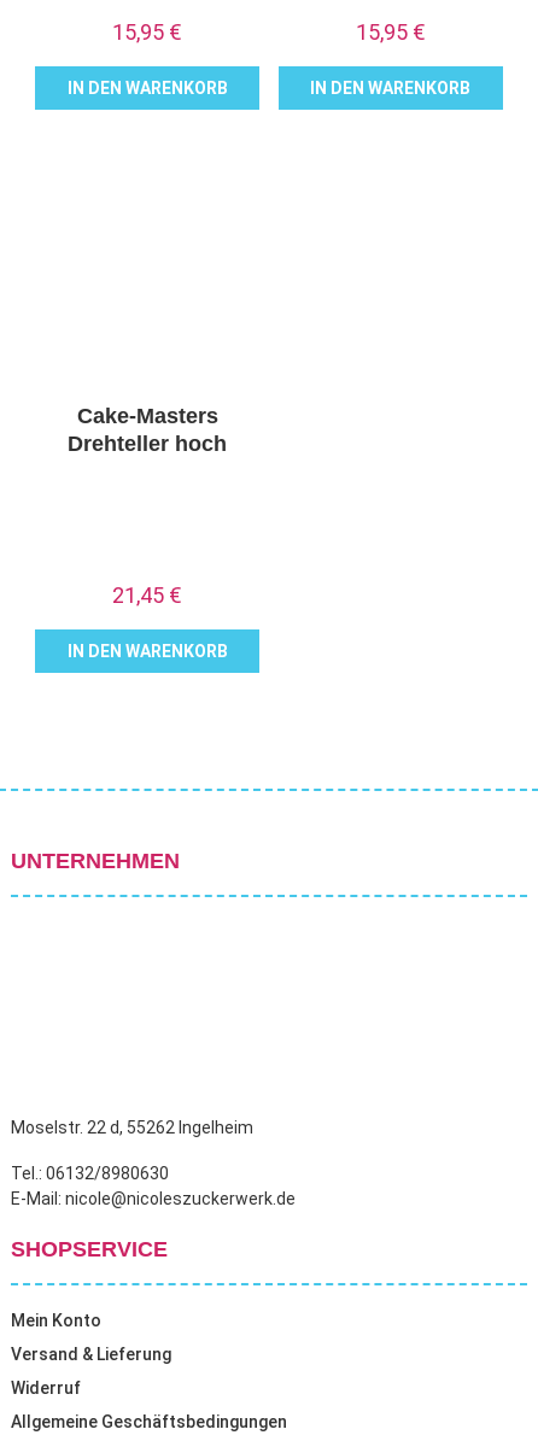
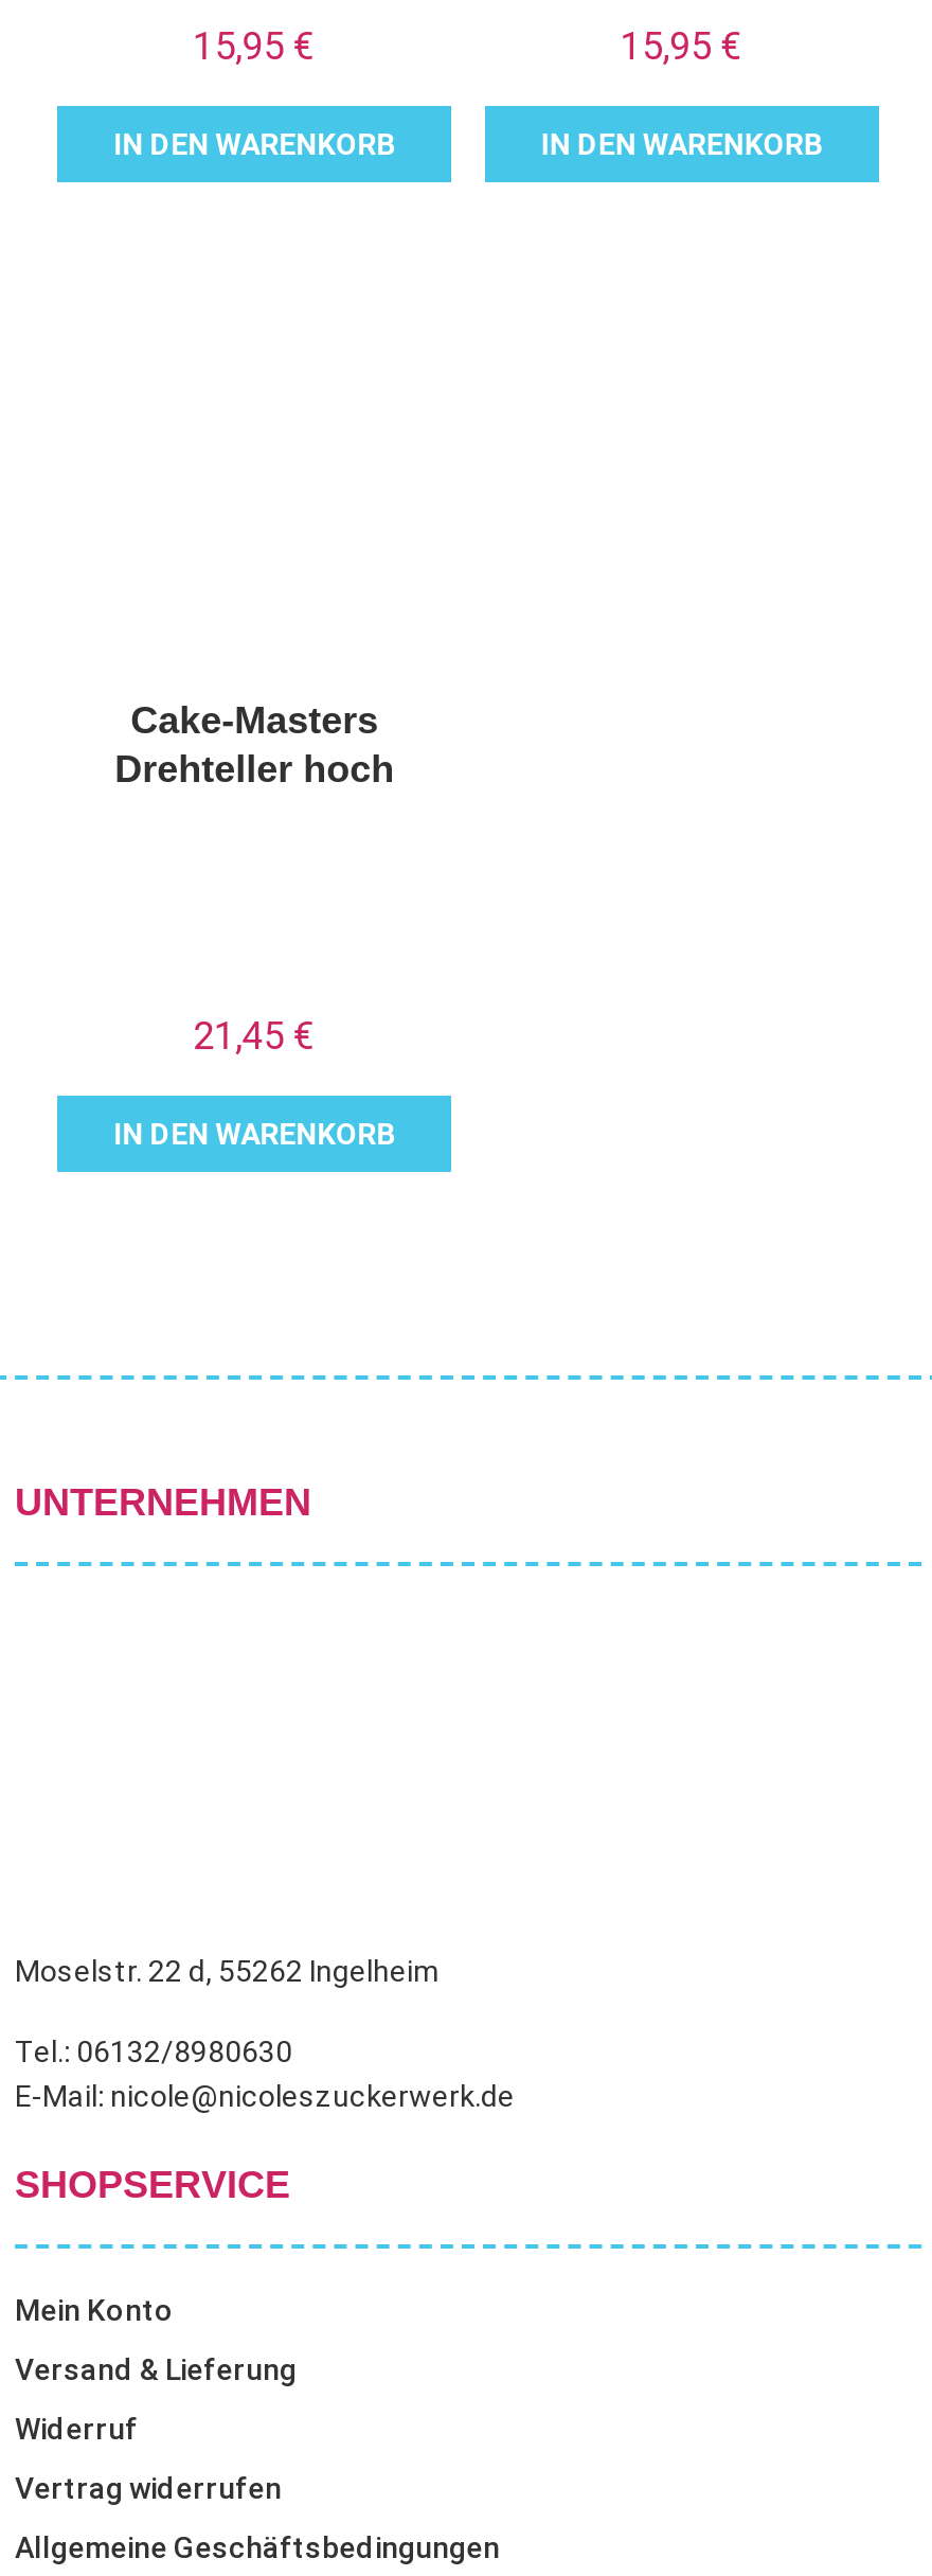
none -> [15,2470,282,2504] Vertrag widerrufen

